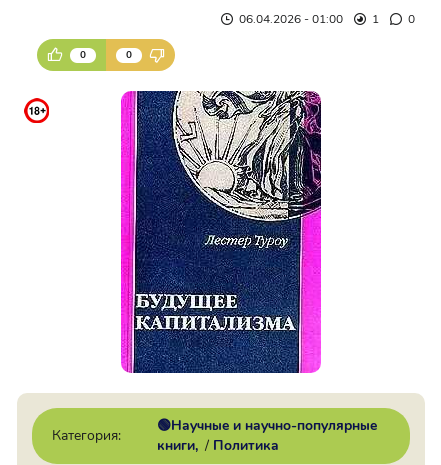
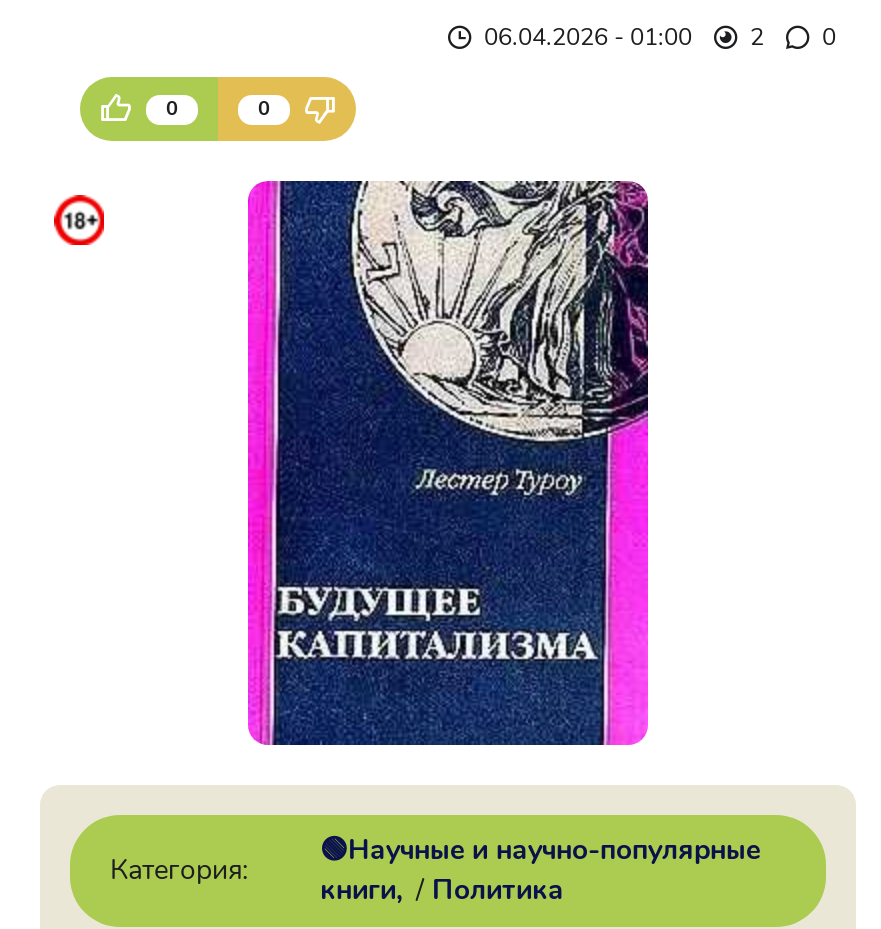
[239,11,415,27] 06.04.2026 - 01:00 1 0 -> [484,21,836,53] 06.04.2026 - 01:00 2 0

